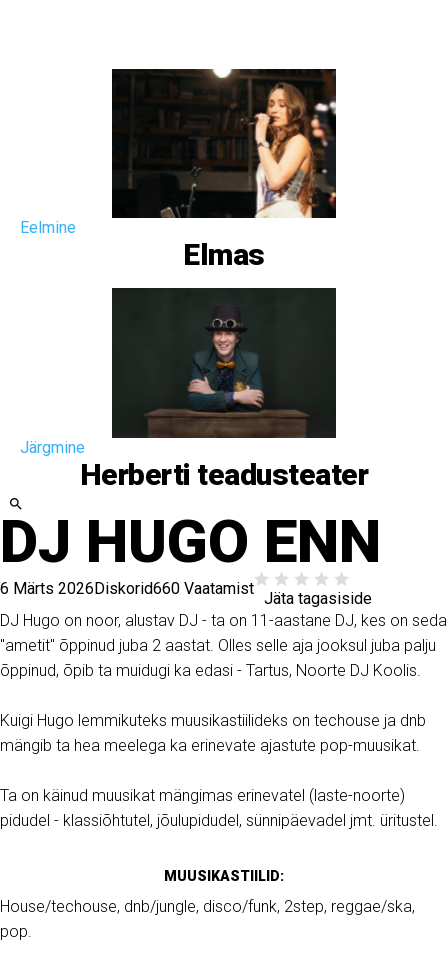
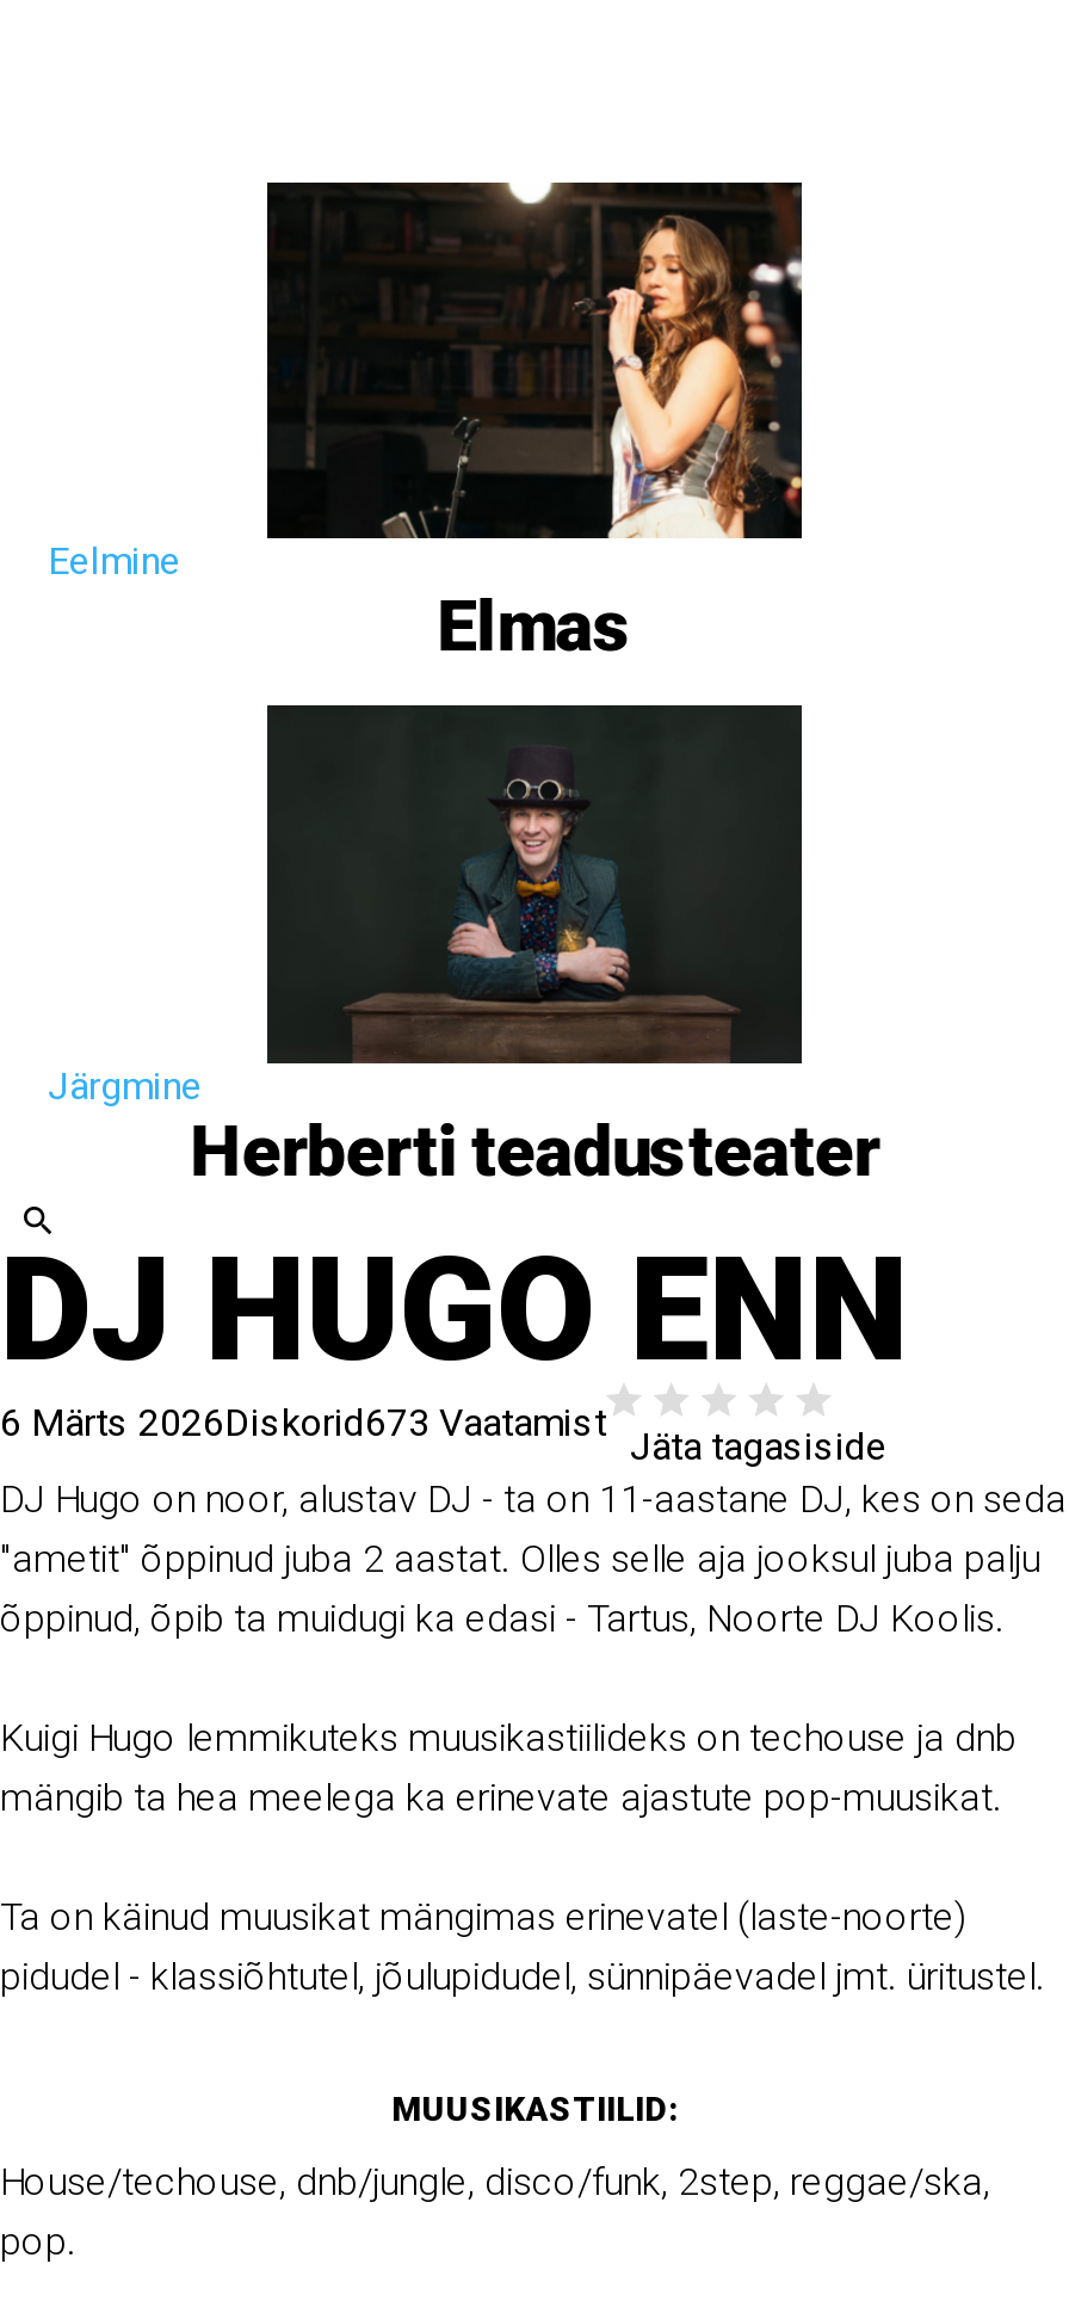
[0,579,372,608] 6 Märts 2026Diskorid660 Vaatamist Jäta tagasiside -> [0,1400,888,1468] 6 Märts 2026Diskorid673 Vaatamist Jäta tagasiside

